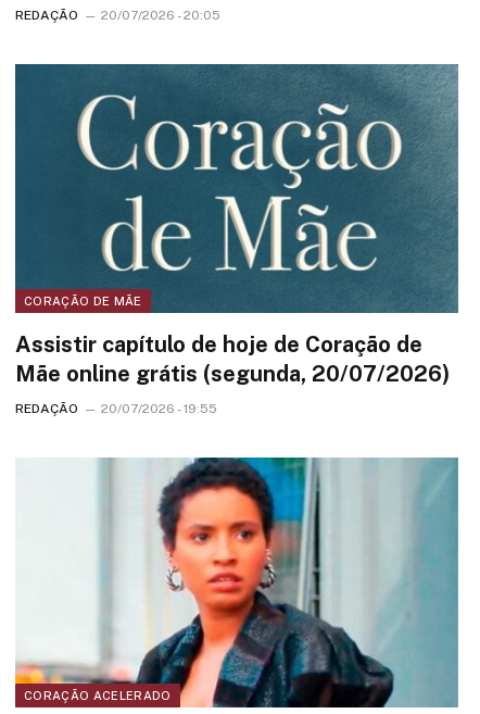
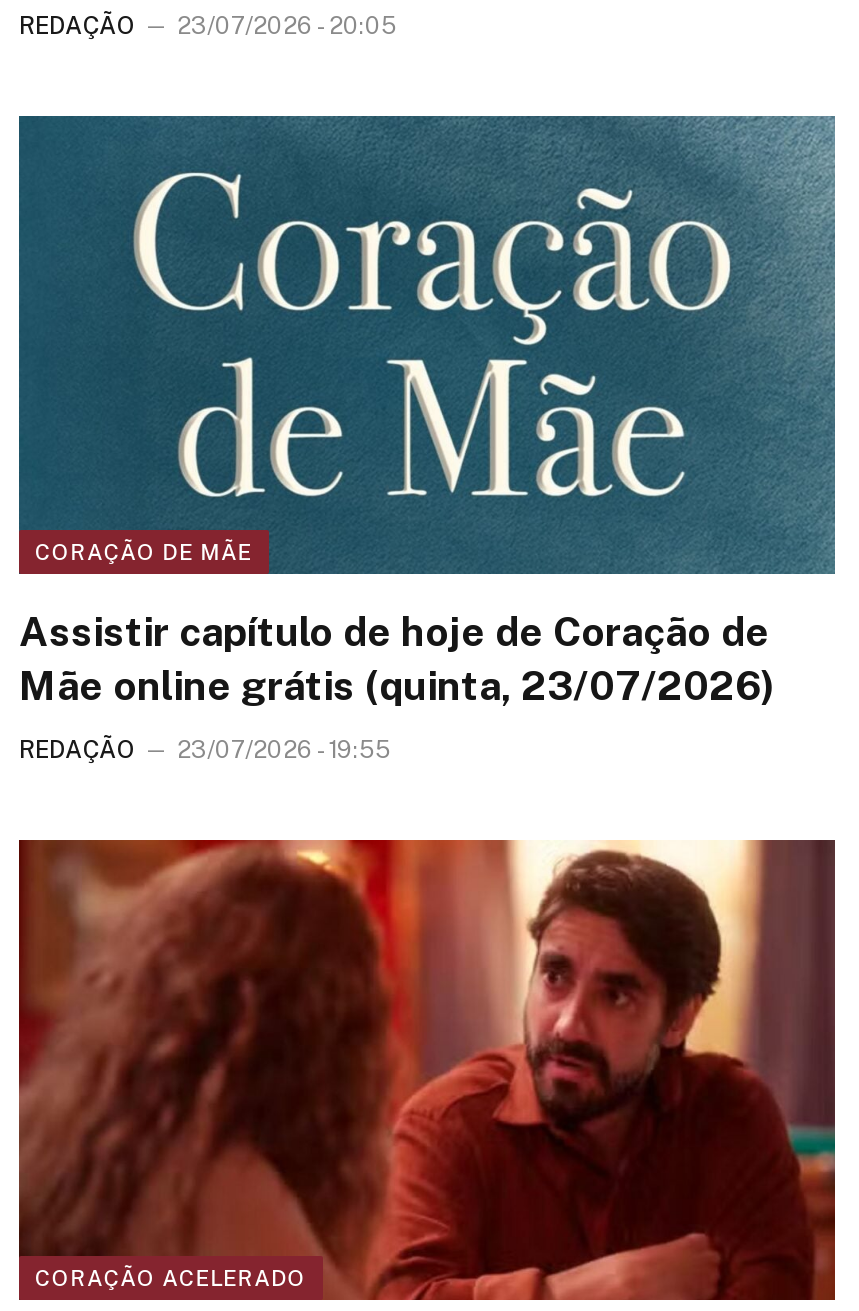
[15,7,220,22] REDAÇÃO 20/07/2026 - 20:05 -> [19,11,397,39] REDAÇÃO 23/07/2026 - 20:05
[15,361,450,387] Mãe online grátis (segunda, 20/07/2026) -> [19,662,775,710] Mãe online grátis (quinta, 23/07/2026)
[15,401,217,416] REDAÇÃO 20/07/2026 - 19:55 -> [19,736,391,764] REDAÇÃO 23/07/2026 - 19:55
[14,456,459,709] [image] -> [17,838,837,1302] [image]

